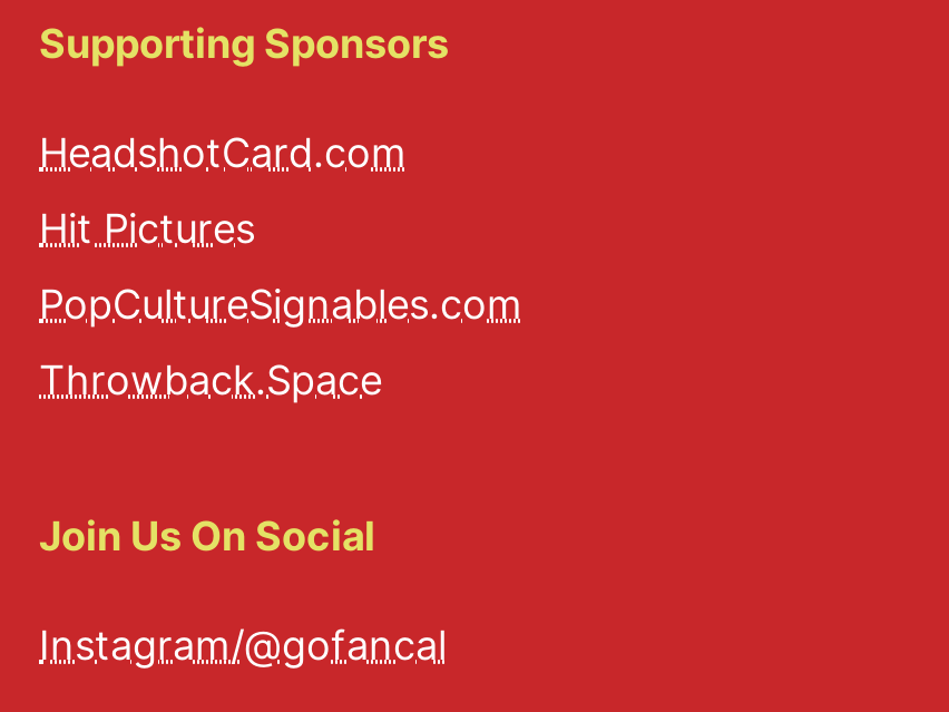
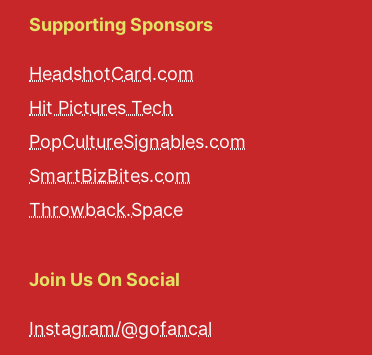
[39,204,255,251] Hit Pictures -> [29,97,173,118] Hit Pictures Tech
none -> [29,165,191,186] SmartBizBites.com

